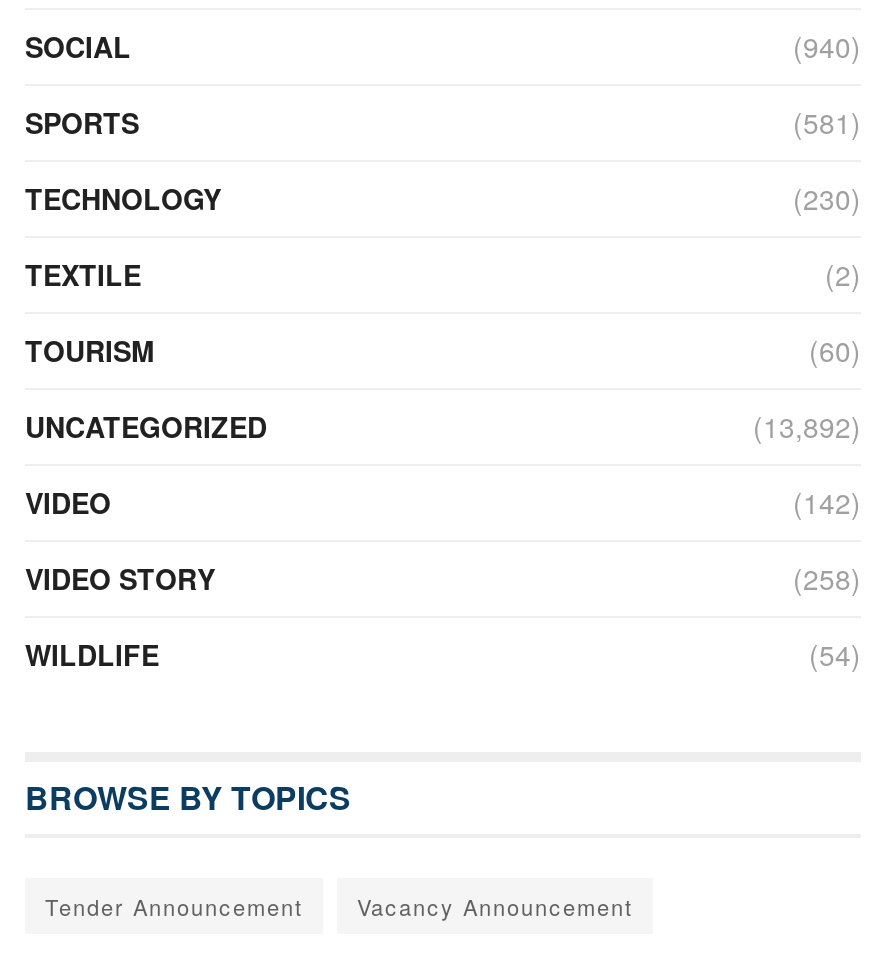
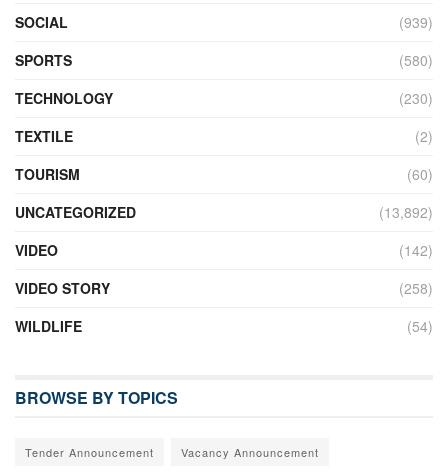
[793,27,861,67] (940) -> [399,12,433,32] (939)
[793,103,861,143] (581) -> [399,50,433,70] (580)

